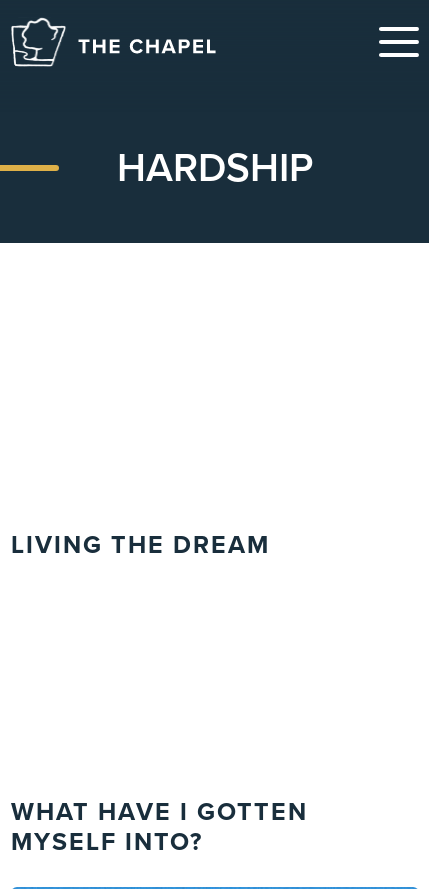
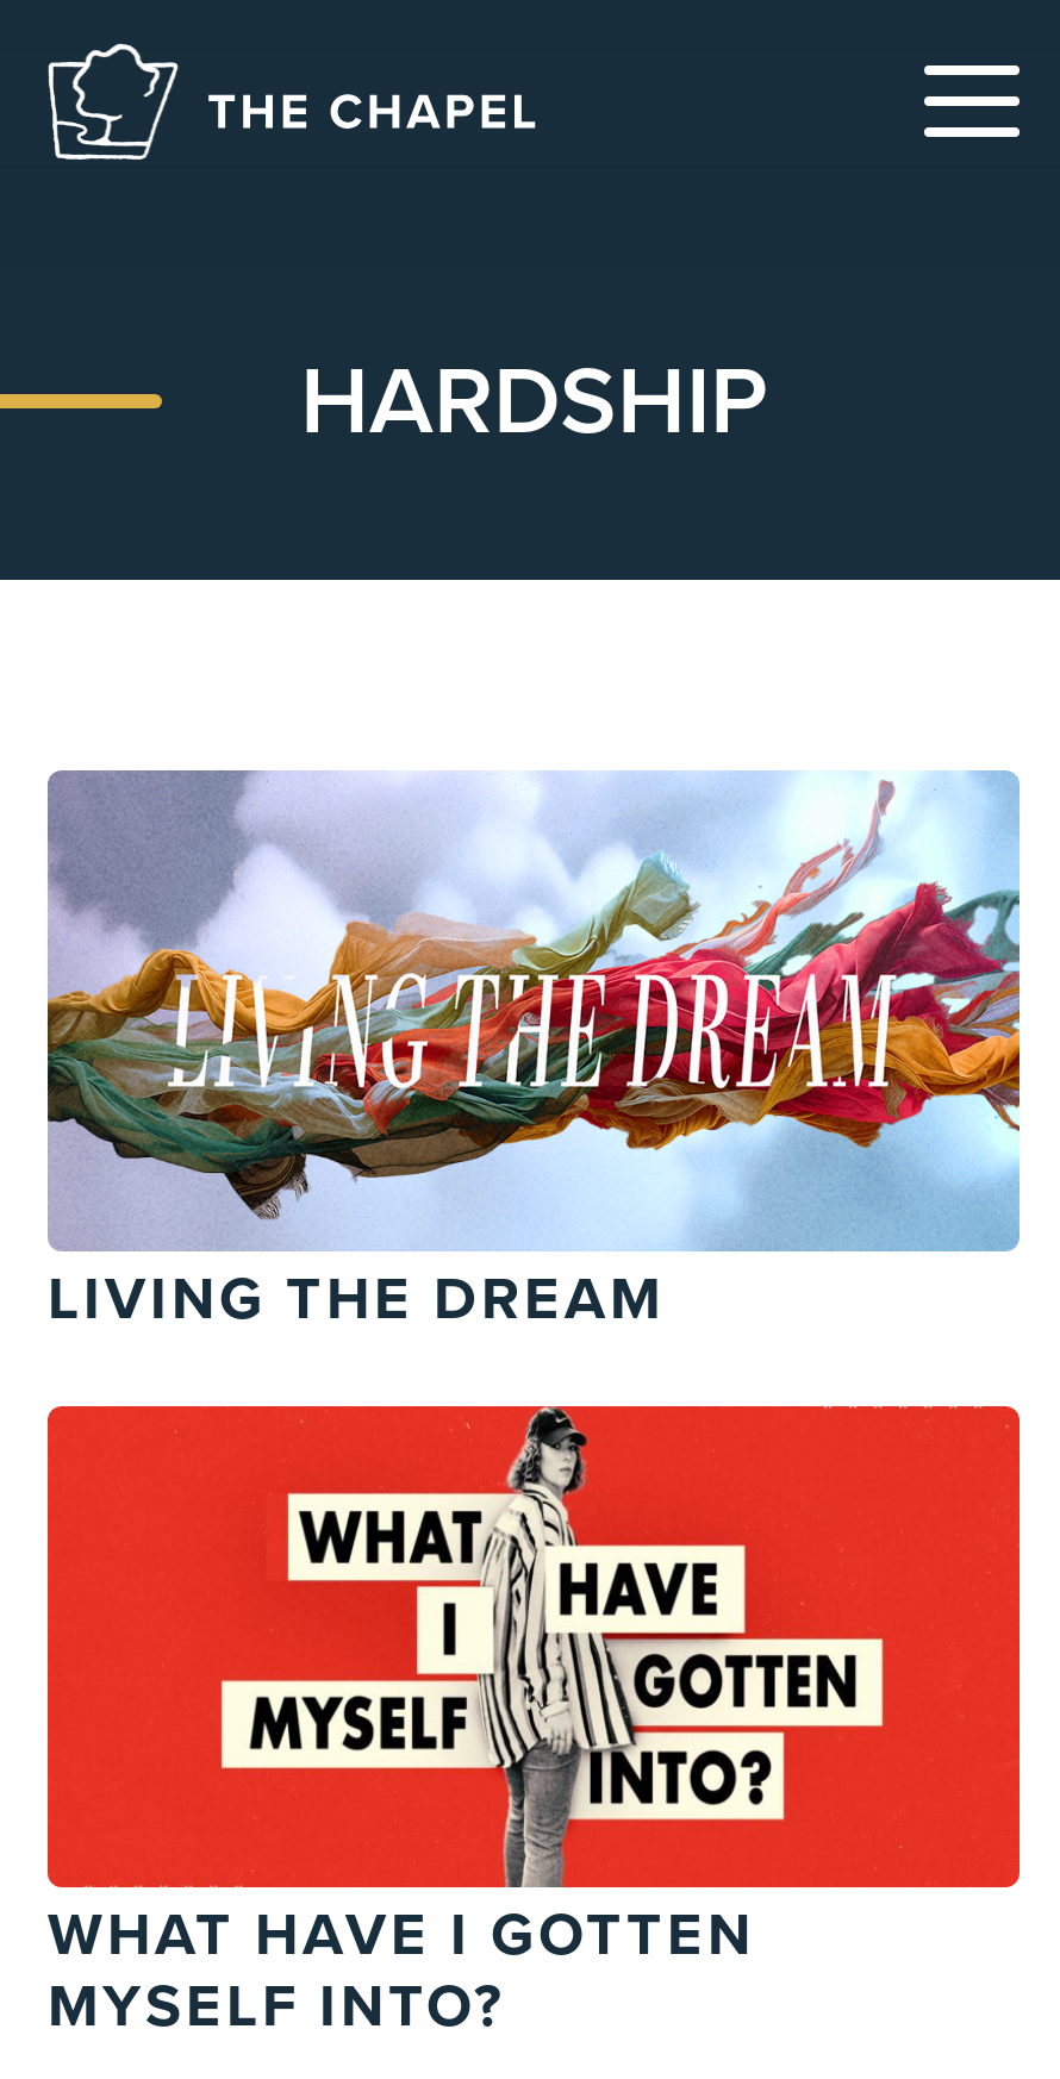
none -> [45,768,1022,1254] [image]
none -> [45,1404,1022,1890] [image]

